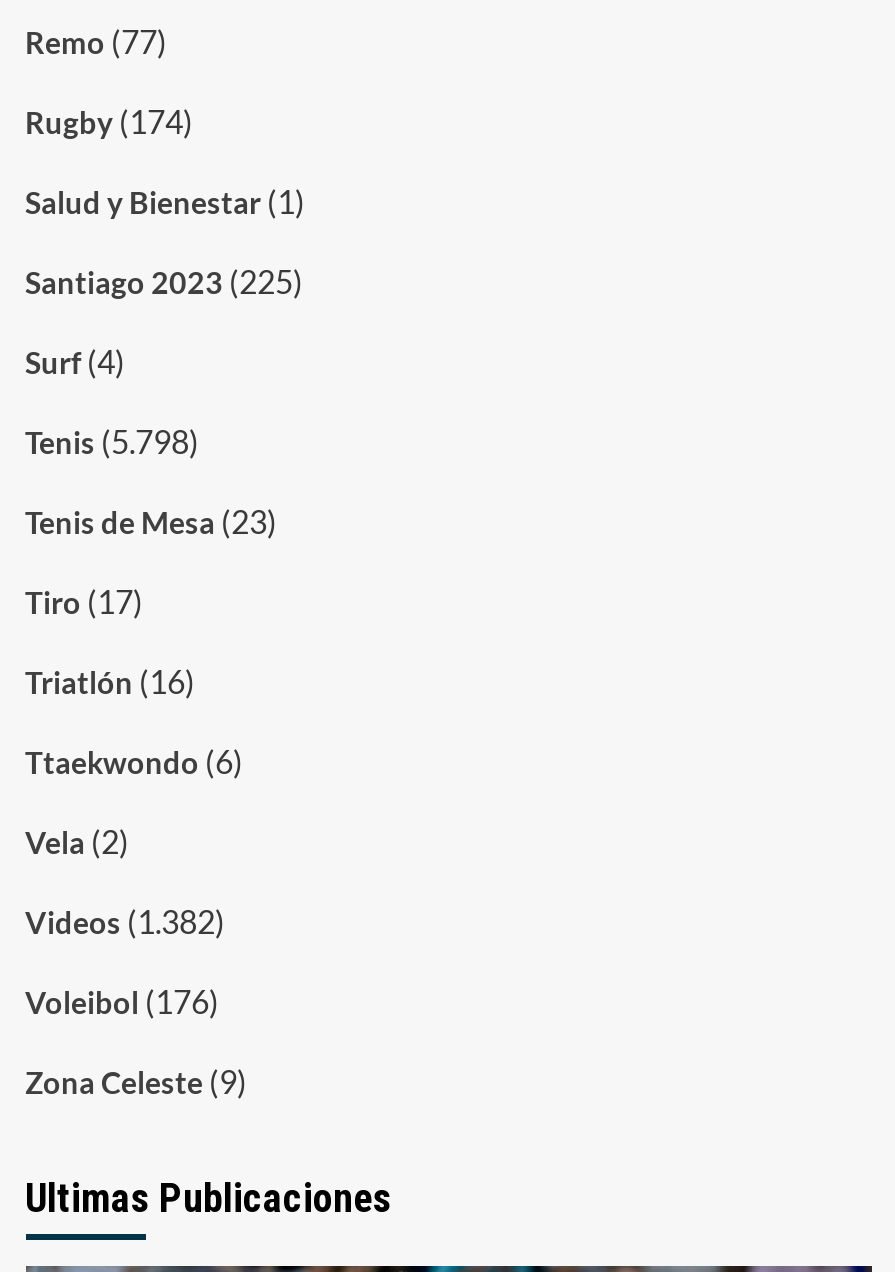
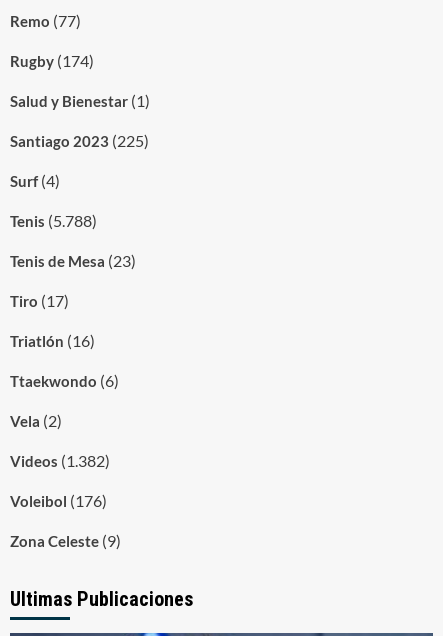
[25,422,199,460] Tenis (5.798) -> [9,211,96,230] Tenis (5.788)

